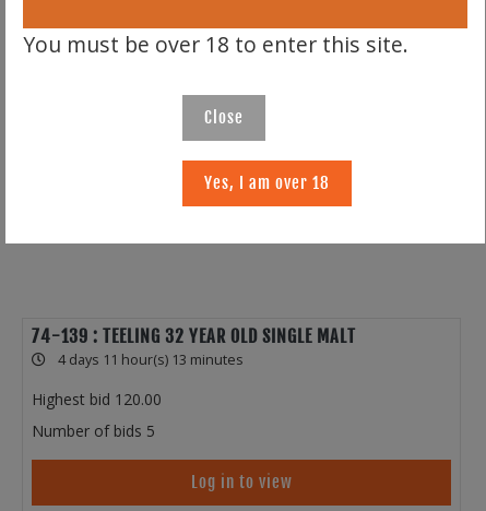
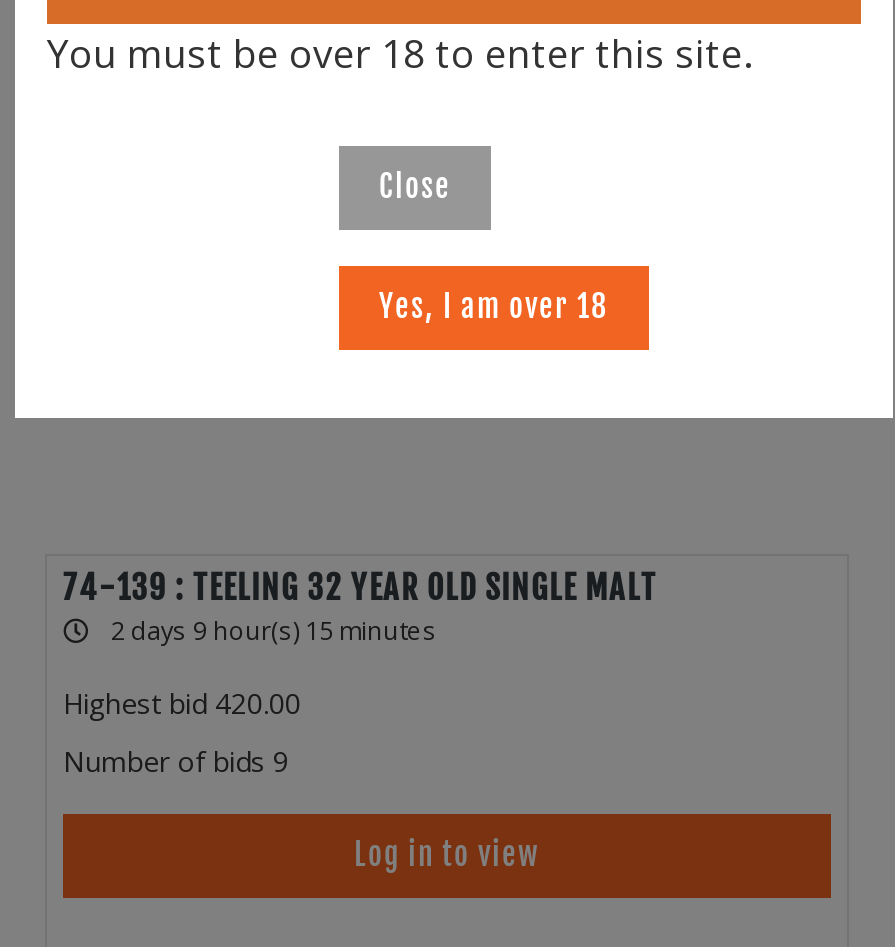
[58,351,244,369] 4 days 11 hour(s) 13 minutes -> [111,614,437,648] 2 days 9 hour(s) 15 minutes
[32,389,162,410] Highest bid 120.00 -> [63,684,301,722] Highest bid 420.00
[32,420,155,441] Number of bids 5 -> [63,742,289,780] Number of bids 9

